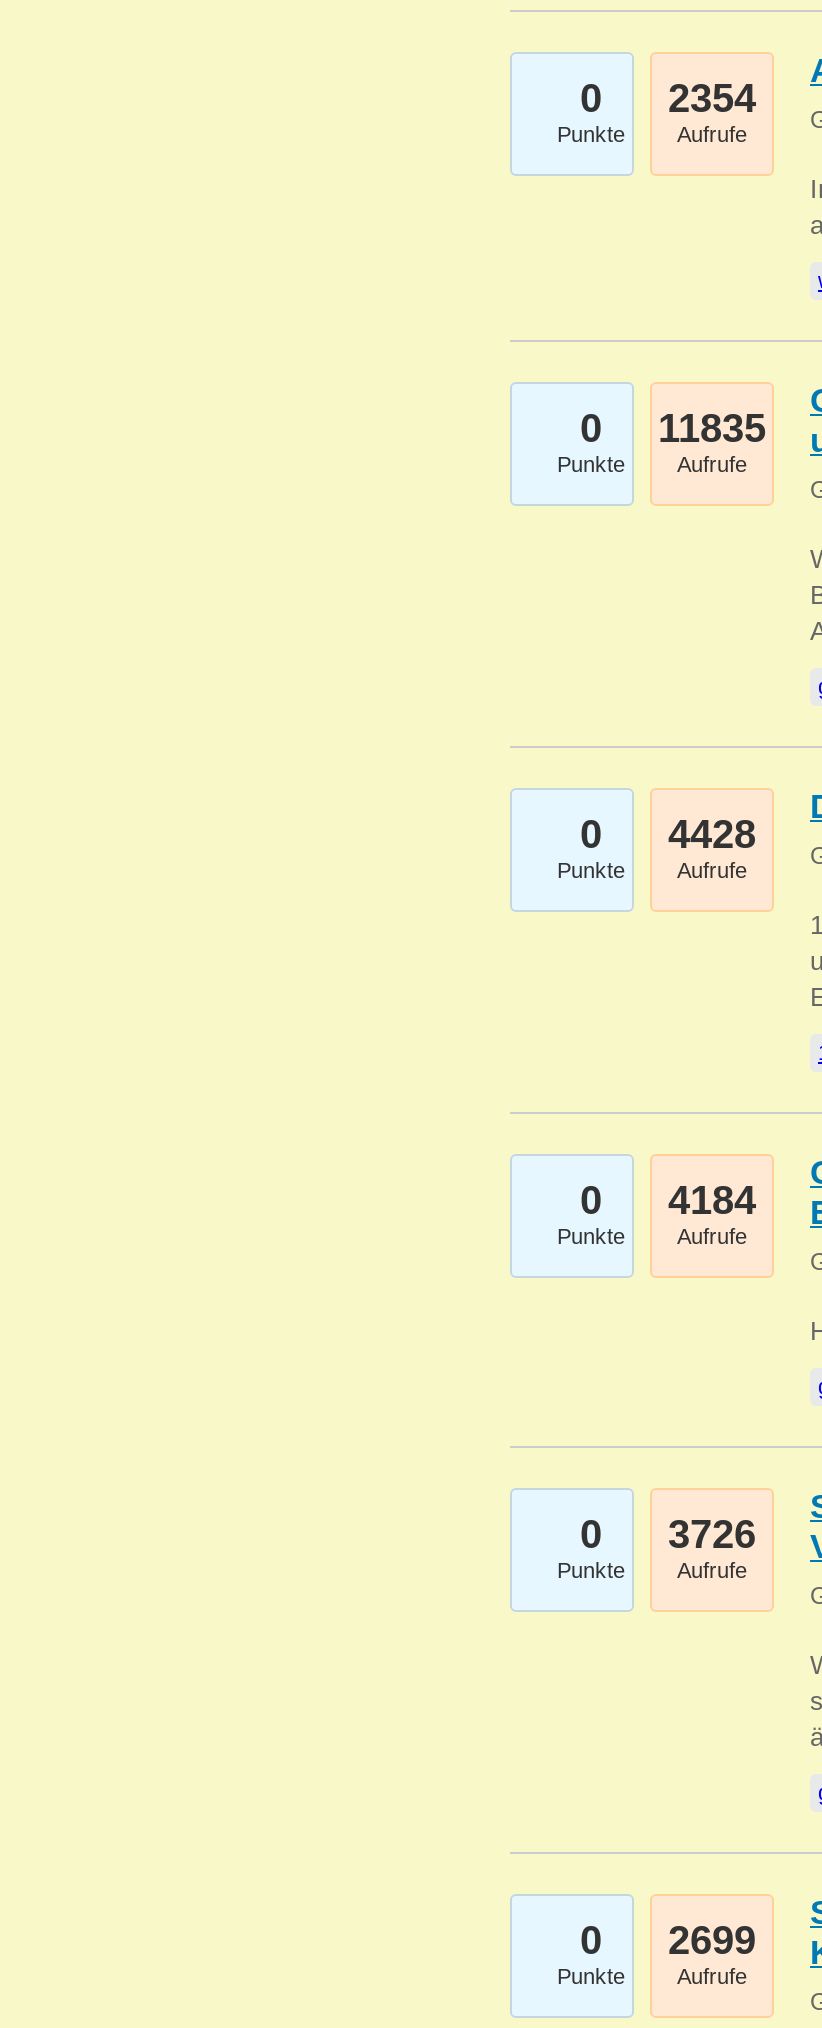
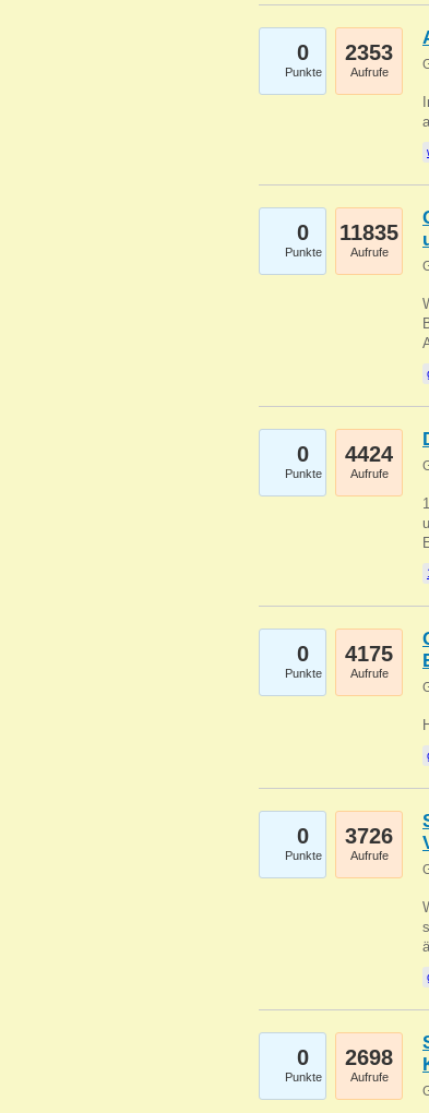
[668,76,756,120] 2354 -> [345,40,393,64] 2353
[668,812,756,856] 4428 -> [345,442,393,466] 4424
[668,1178,756,1222] 4184 -> [345,642,393,666] 4175
[668,1918,756,1962] 2699 -> [345,1045,393,1069] 2698

